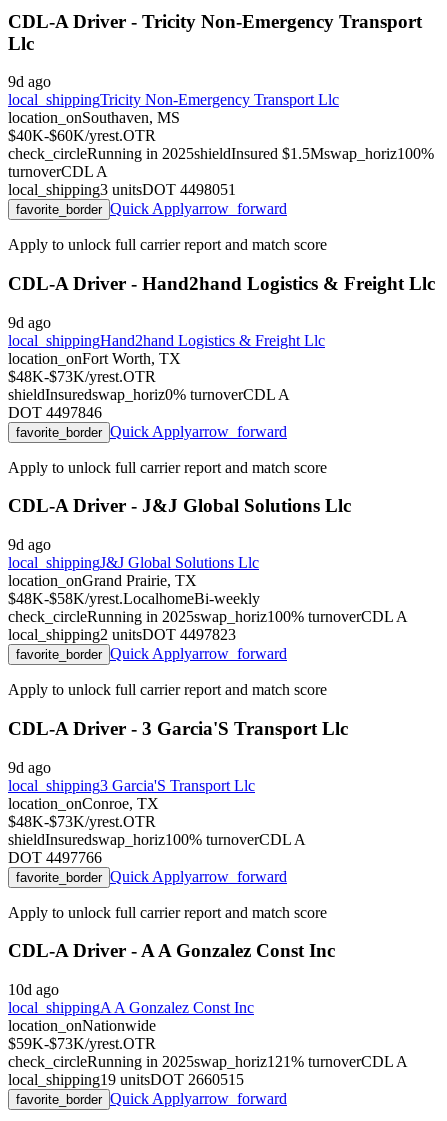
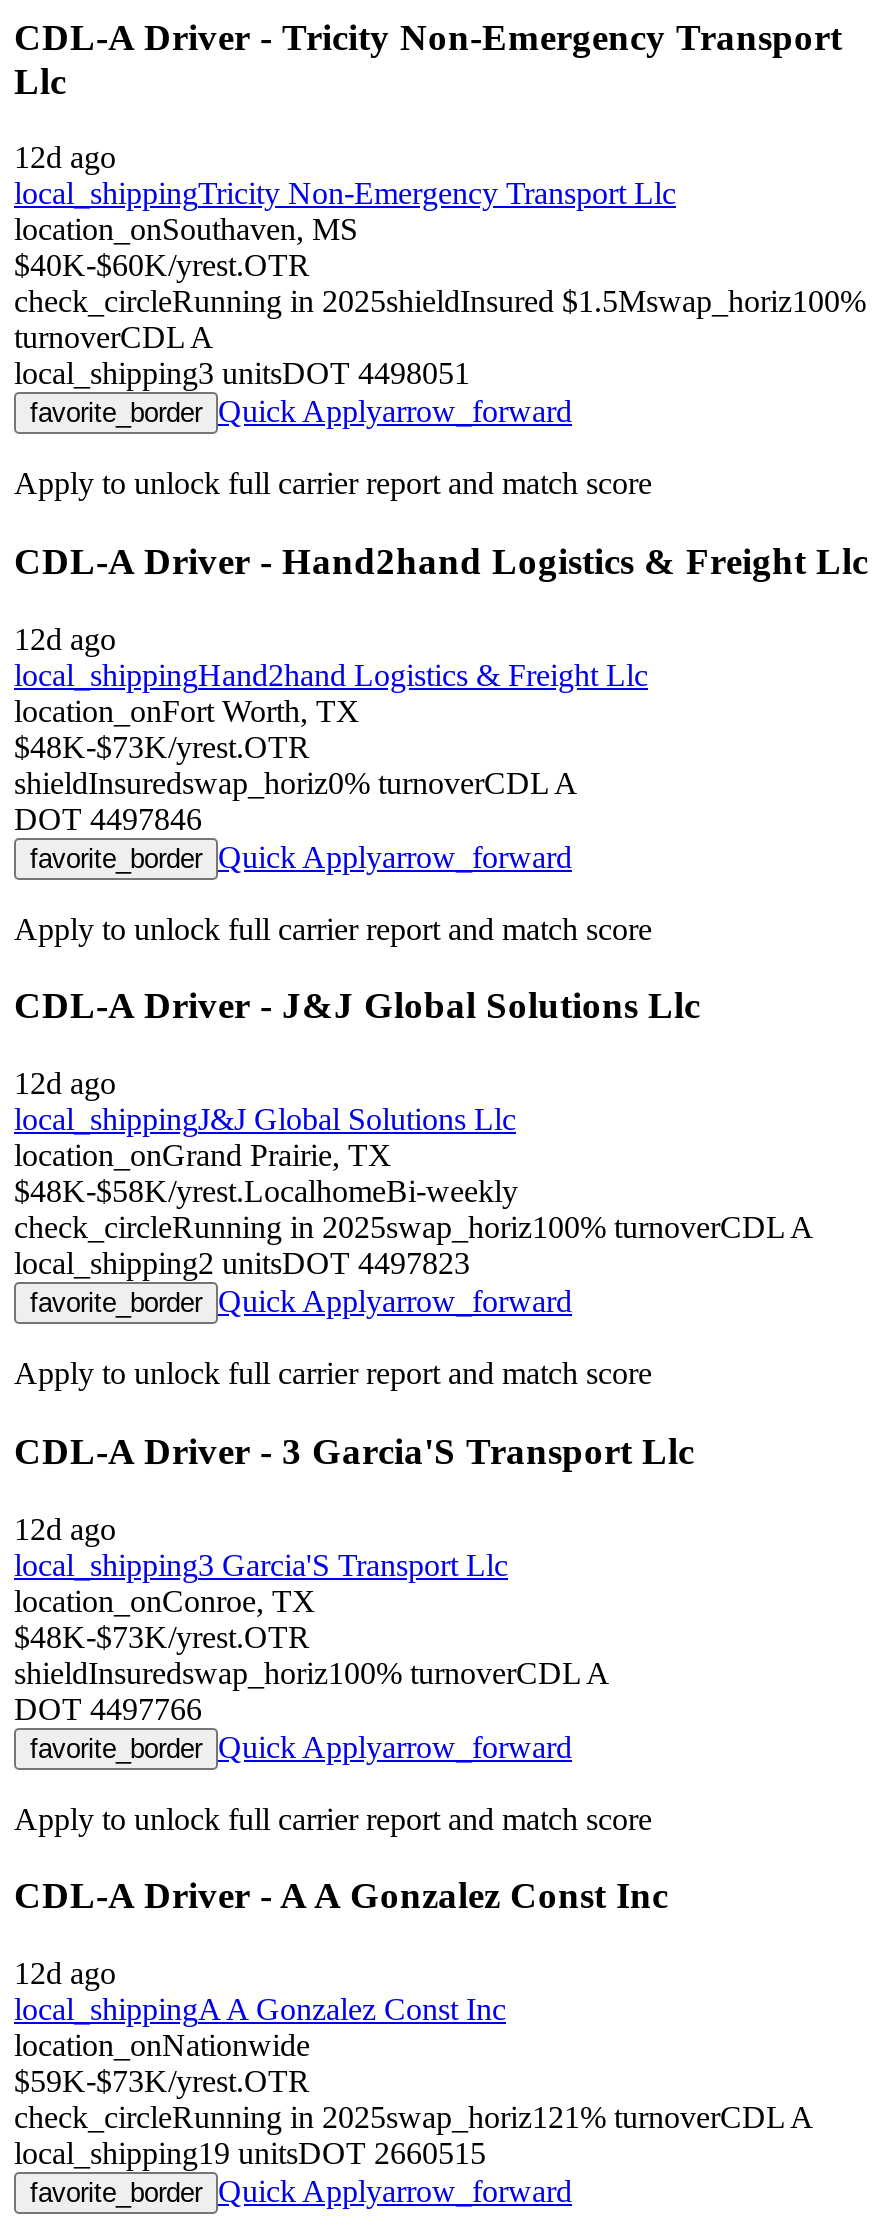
[8,73,51,90] 9d ago -> [14,141,116,175] 12d ago
[8,314,51,331] 9d ago -> [14,622,116,656] 12d ago
[8,536,51,553] 9d ago -> [14,1066,116,1100] 12d ago
[8,759,51,776] 9d ago -> [14,1511,116,1545] 12d ago
[8,981,59,998] 10d ago -> [14,1956,116,1990] 12d ago

